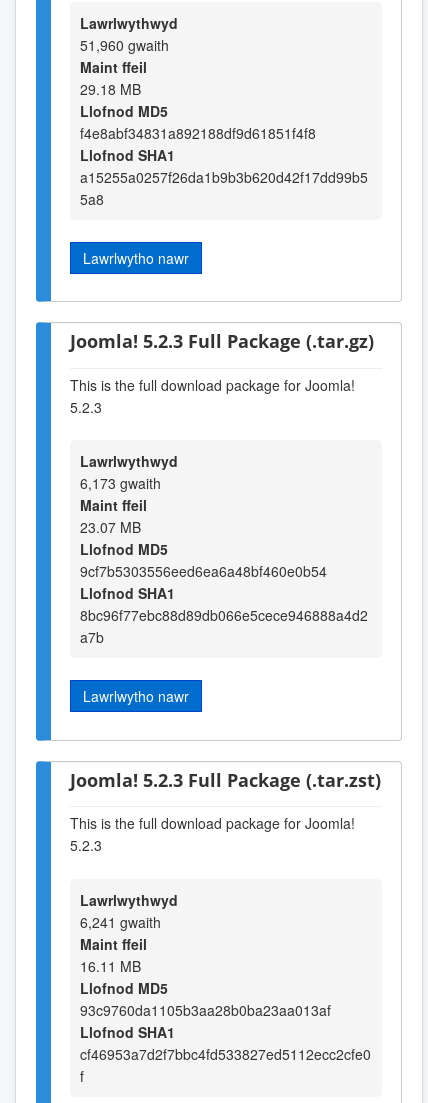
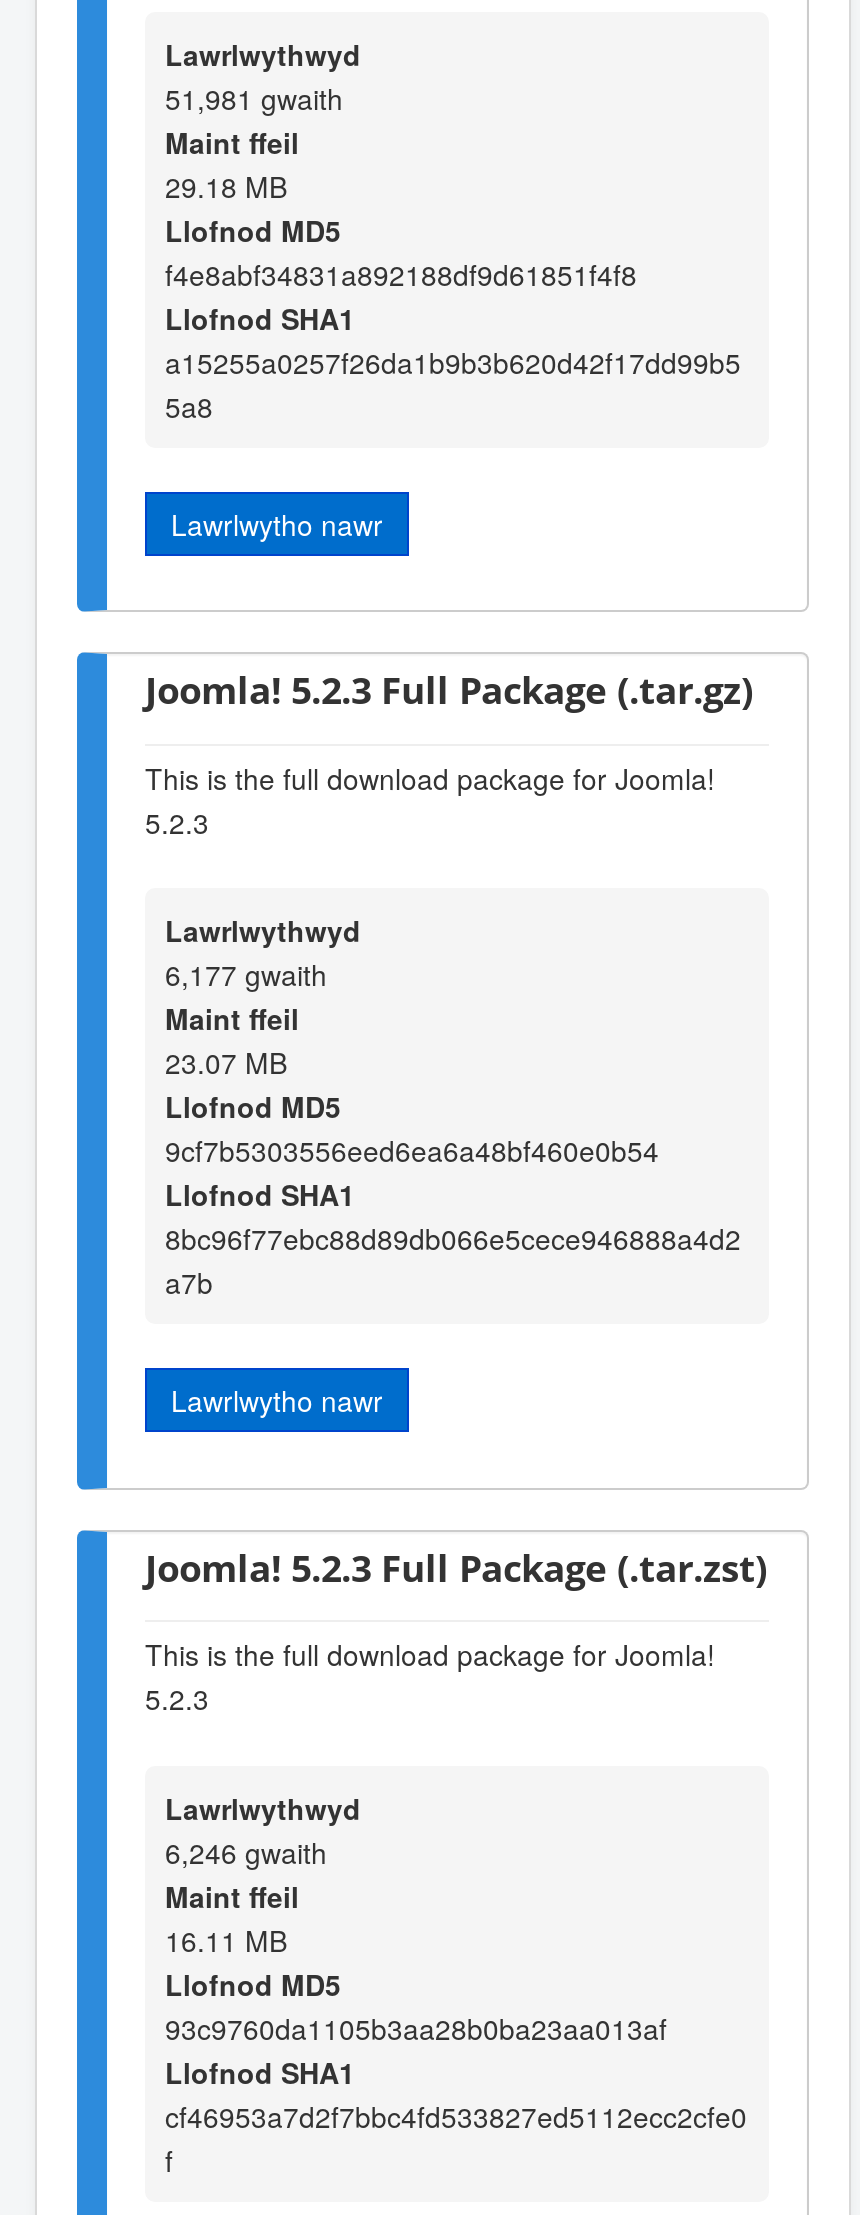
[80,35,169,55] 51,960 gwaith -> [165,78,343,118] 51,981 gwaith
[80,473,161,493] 6,173 gwaith -> [165,955,327,995] 6,177 gwaith
[80,912,161,932] 6,241 gwaith -> [165,1832,327,1872] 6,246 gwaith

